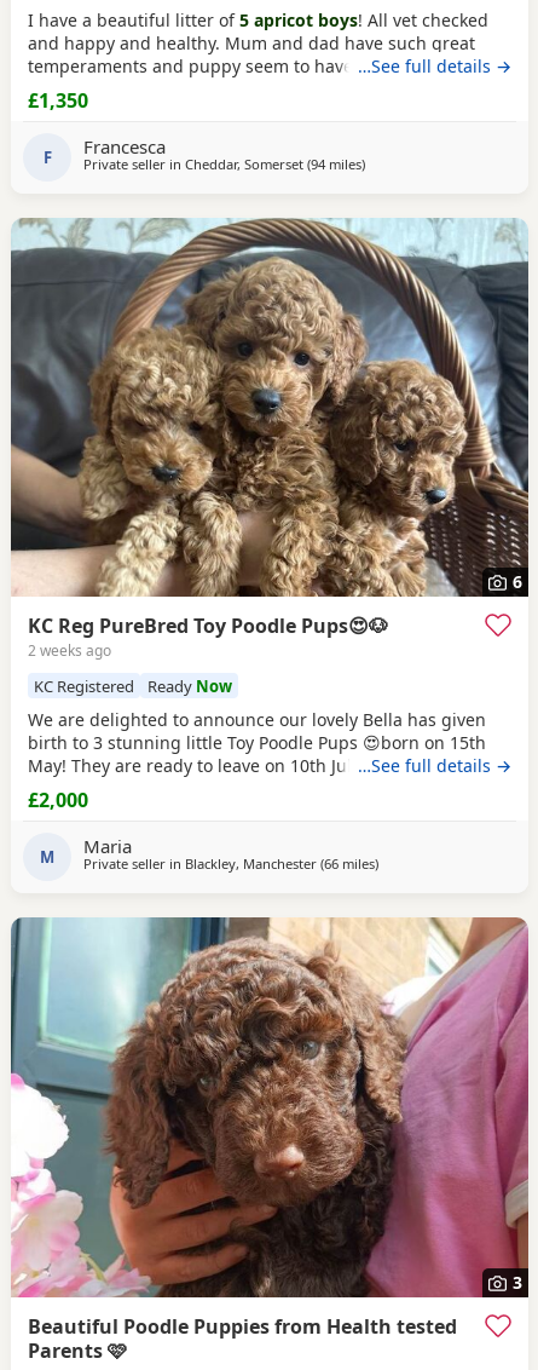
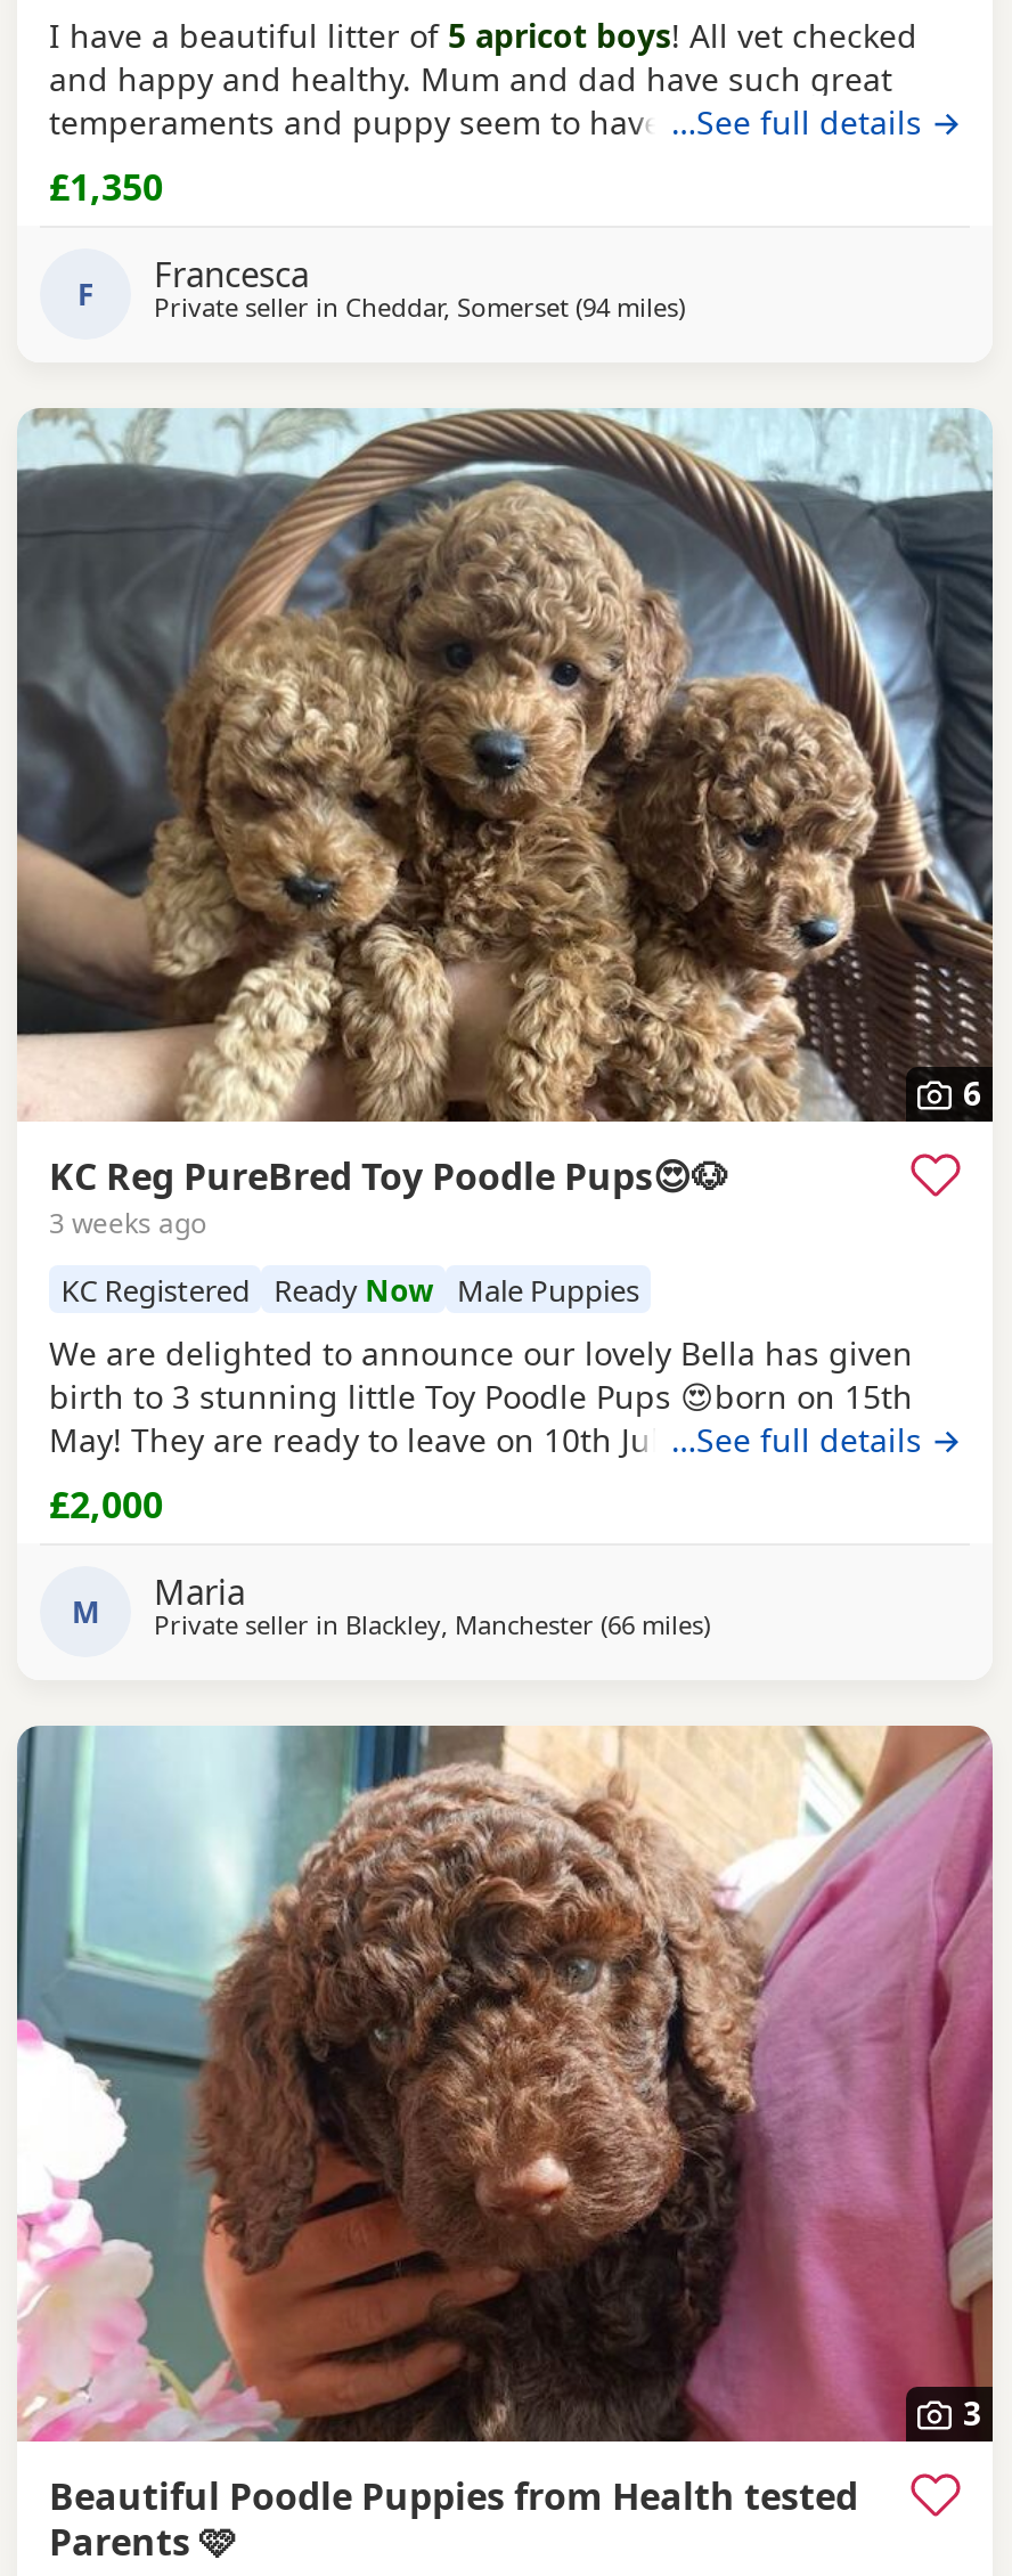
[28,640,111,661] 2 weeks ago -> [49,1204,206,1243] 3 weeks ago
[34,675,232,696] KC Registered Ready Now -> [61,1269,639,1310] KC Registered Ready Now Male Puppies

